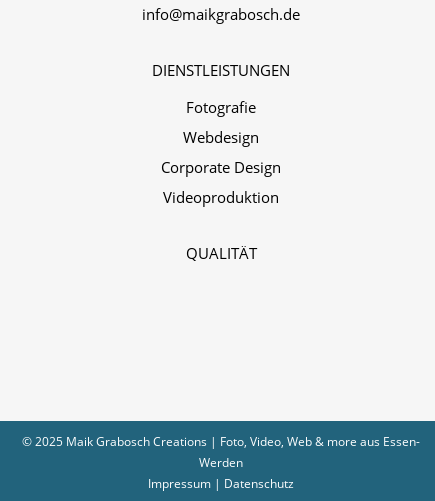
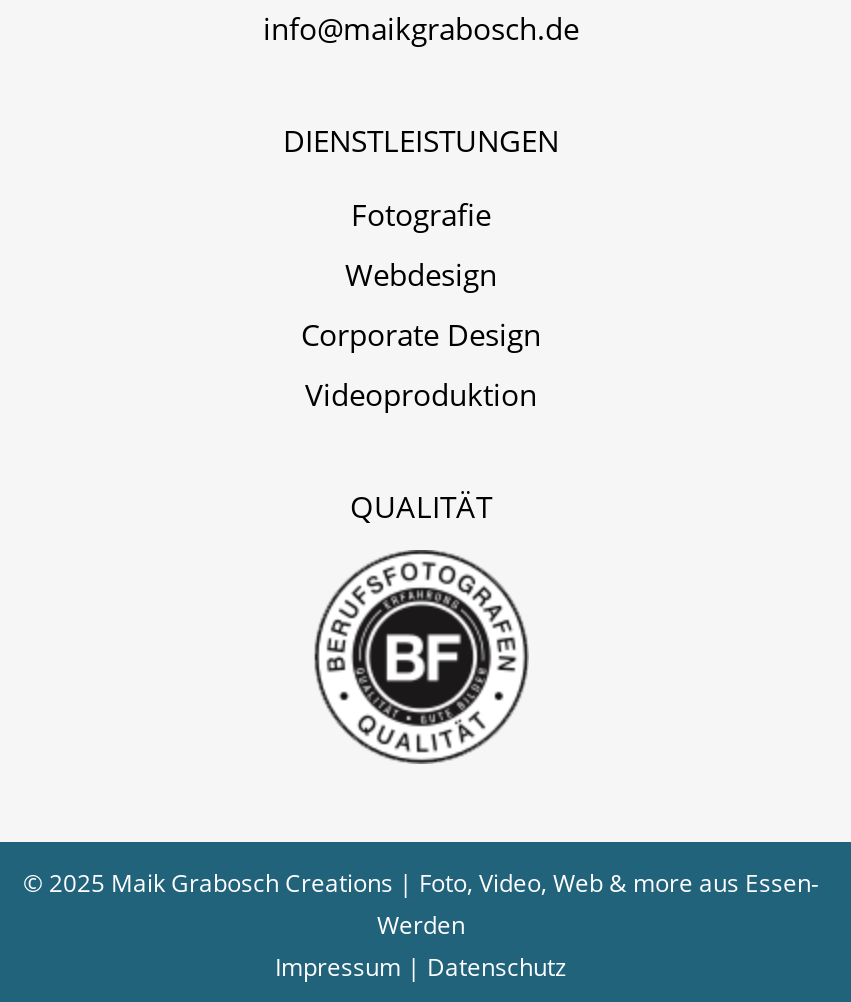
none -> [313,548,531,766] [image]

